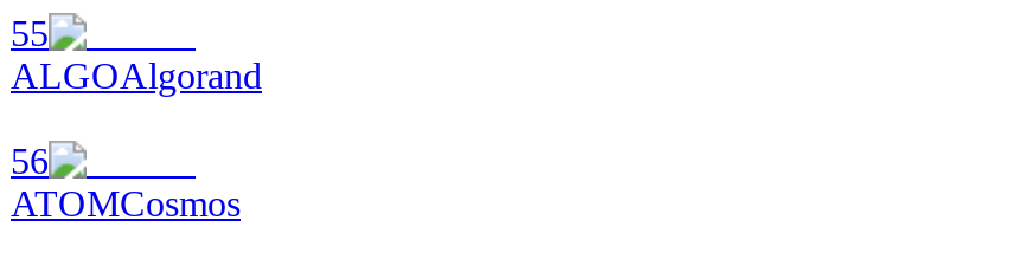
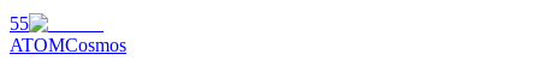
[11,57,262,182] ALGOAlgorand | 56 -> none

